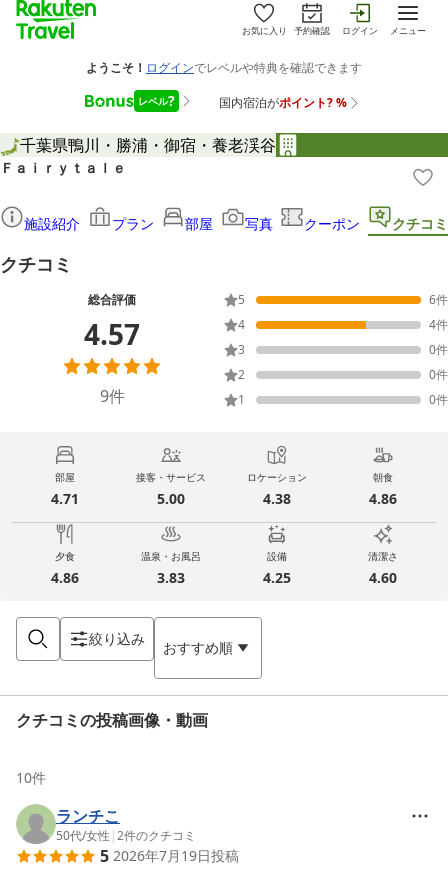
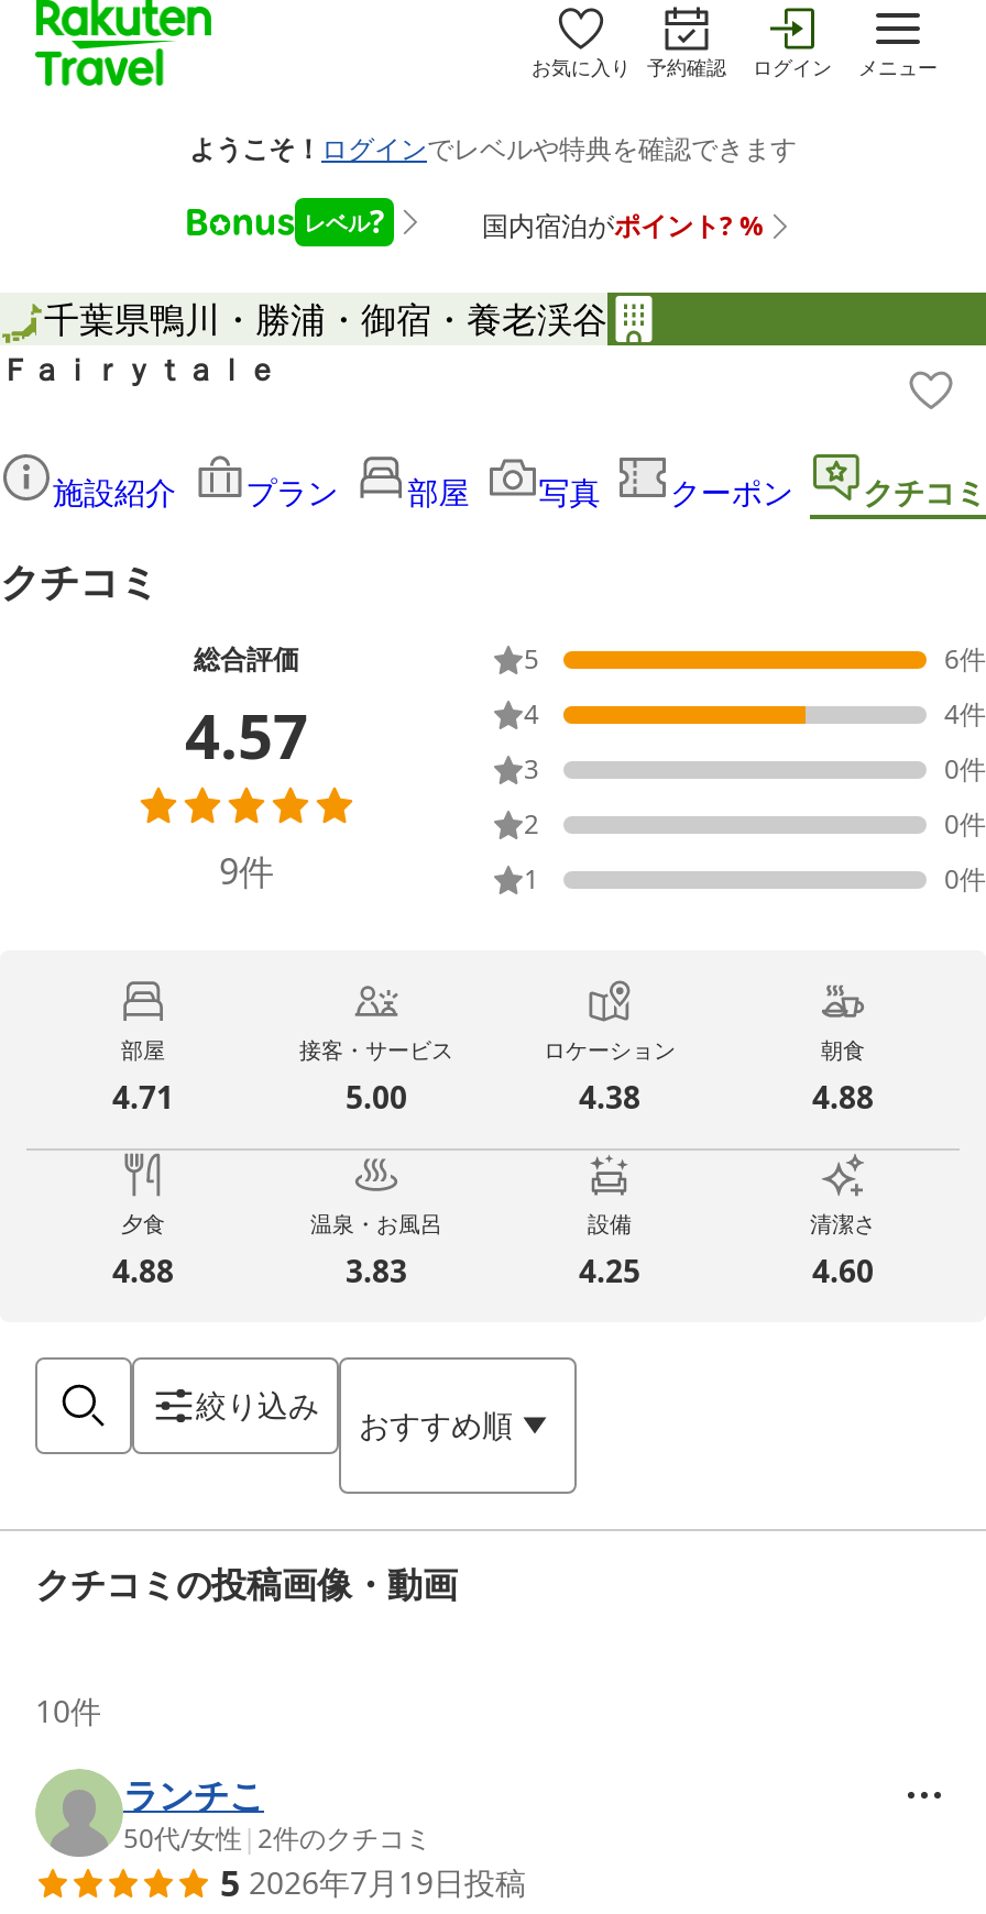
[369,489,397,508] 4.86 -> [812,1076,874,1118] 4.88
[51,568,79,587] 4.86 -> [112,1250,174,1291] 4.88

